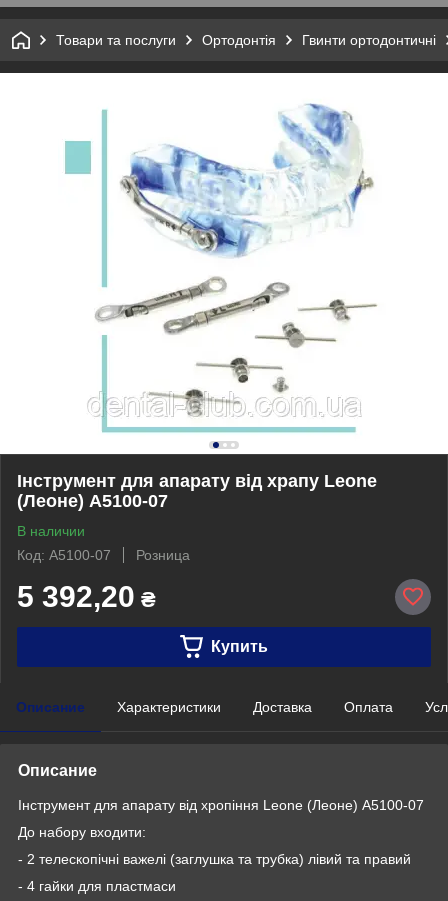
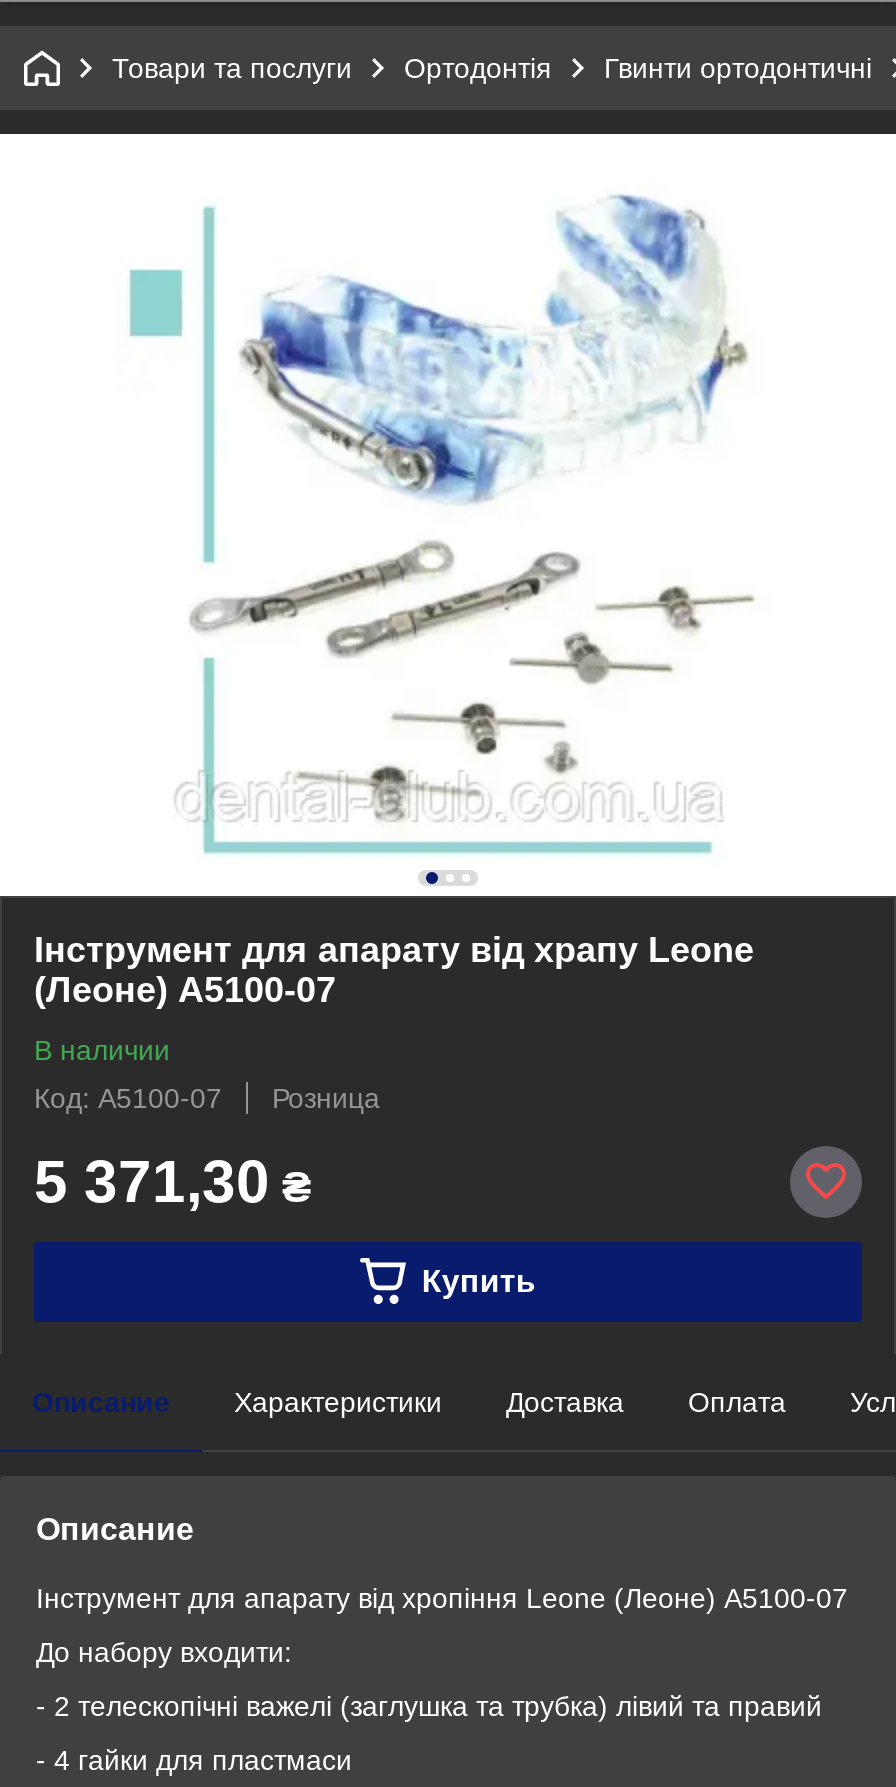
[17,580,156,613] 5 392,20 ₴ -> [34,1148,312,1214] 5 371,30 ₴

